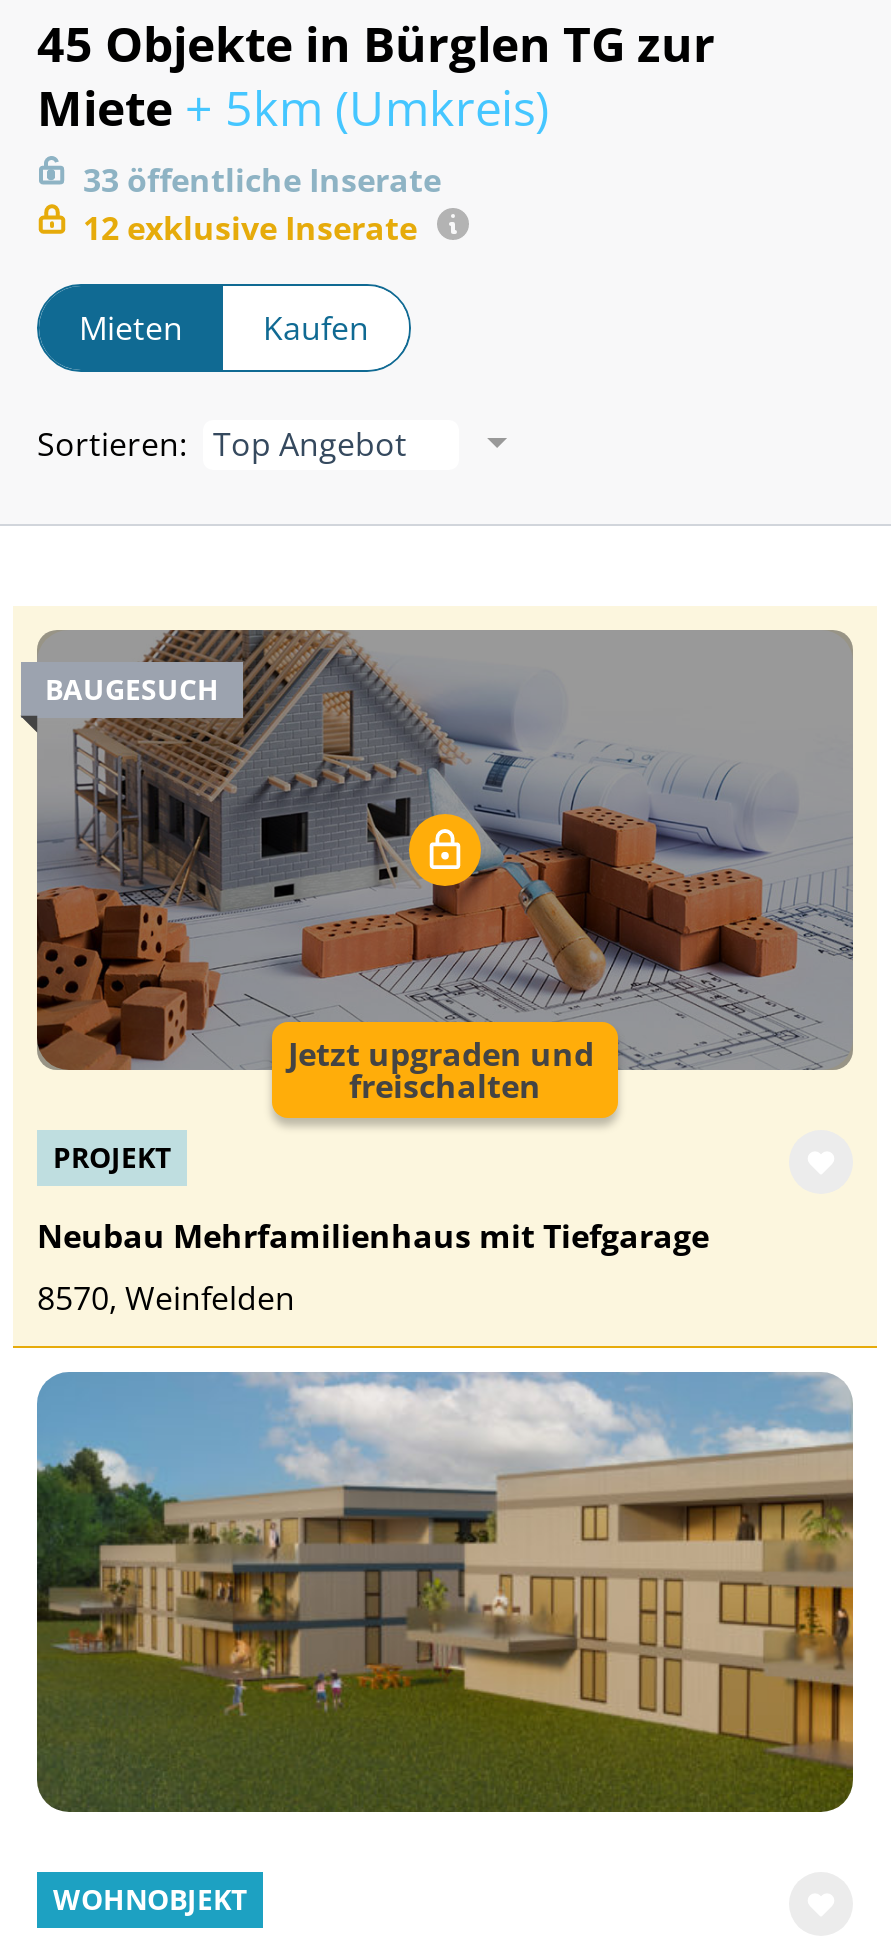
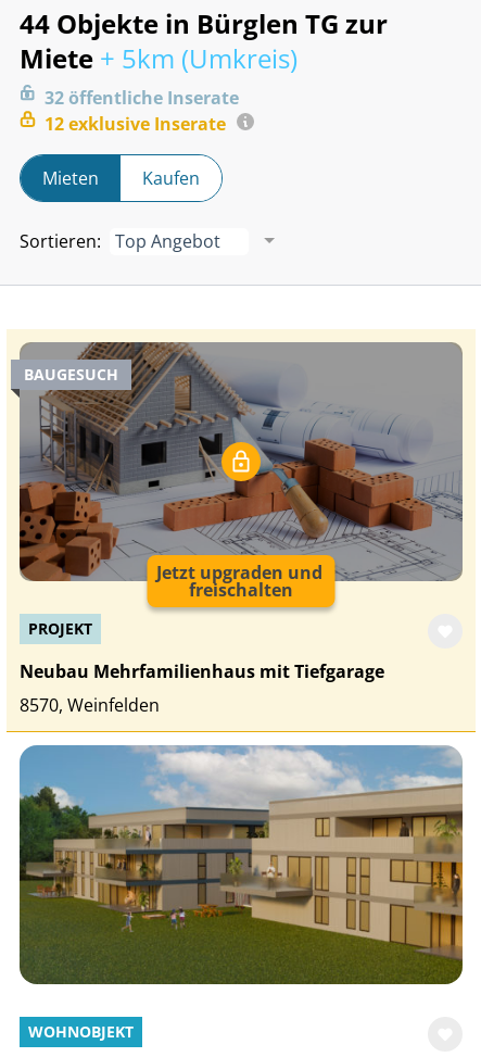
[37,10,715,76] 45 Objekte in Bürglen TG zur -> [20,5,388,41] 44 Objekte in Bürglen TG zur
[83,158,441,202] 33 öffentliche Inserate -> [45,86,239,110] 32 öffentliche Inserate

